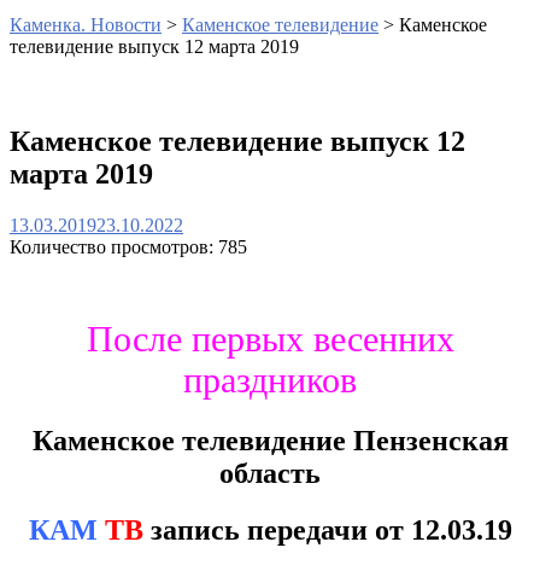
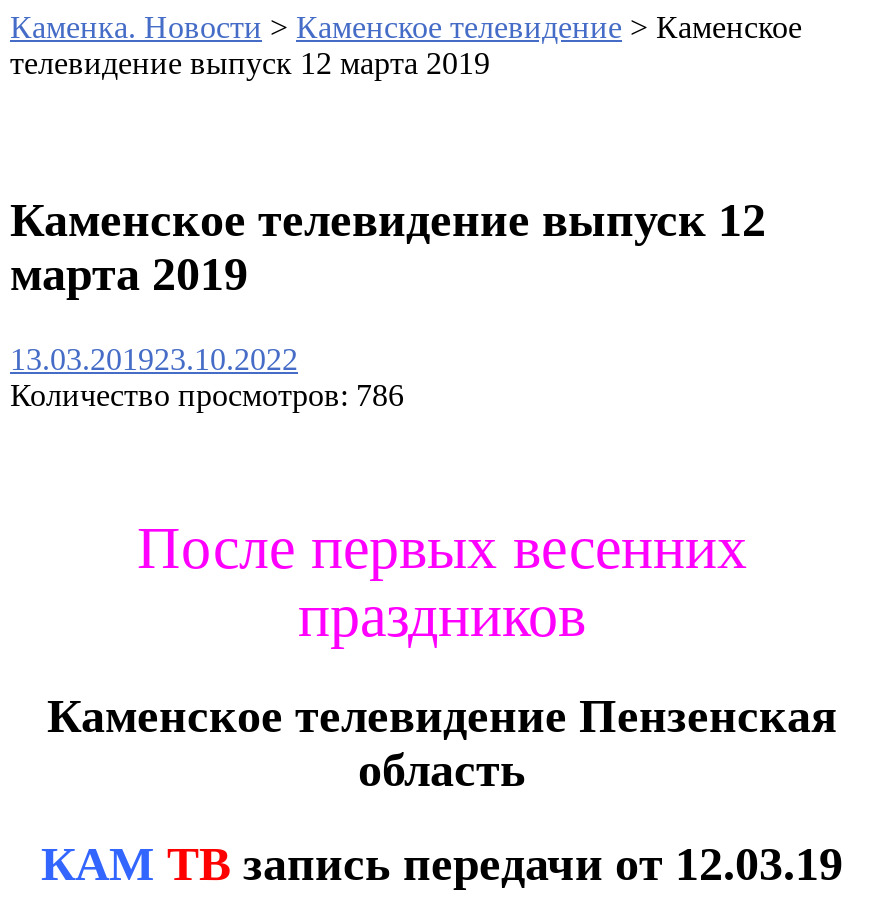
[10,236,247,257] Количество просмотров: 785 -> [10,378,404,412] Количество просмотров: 786

